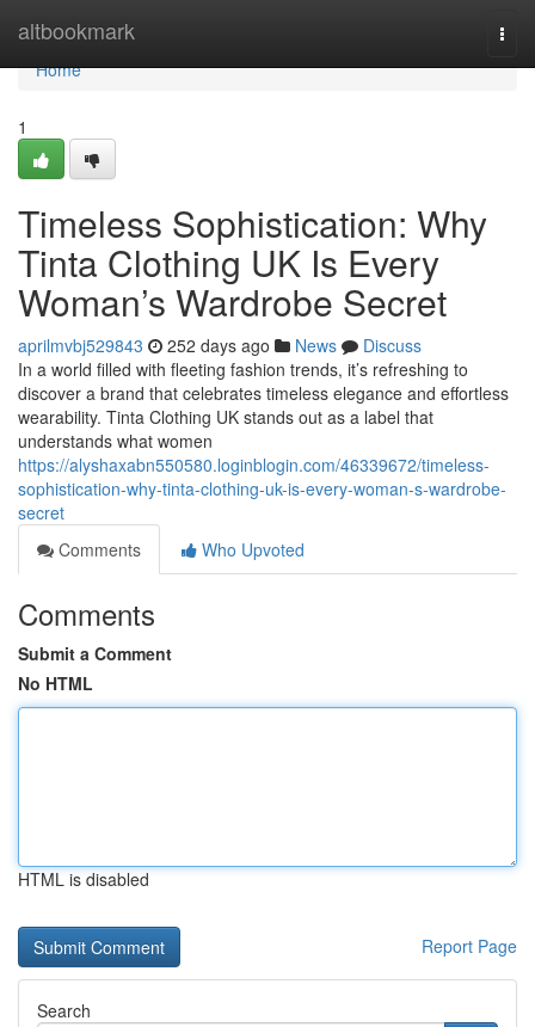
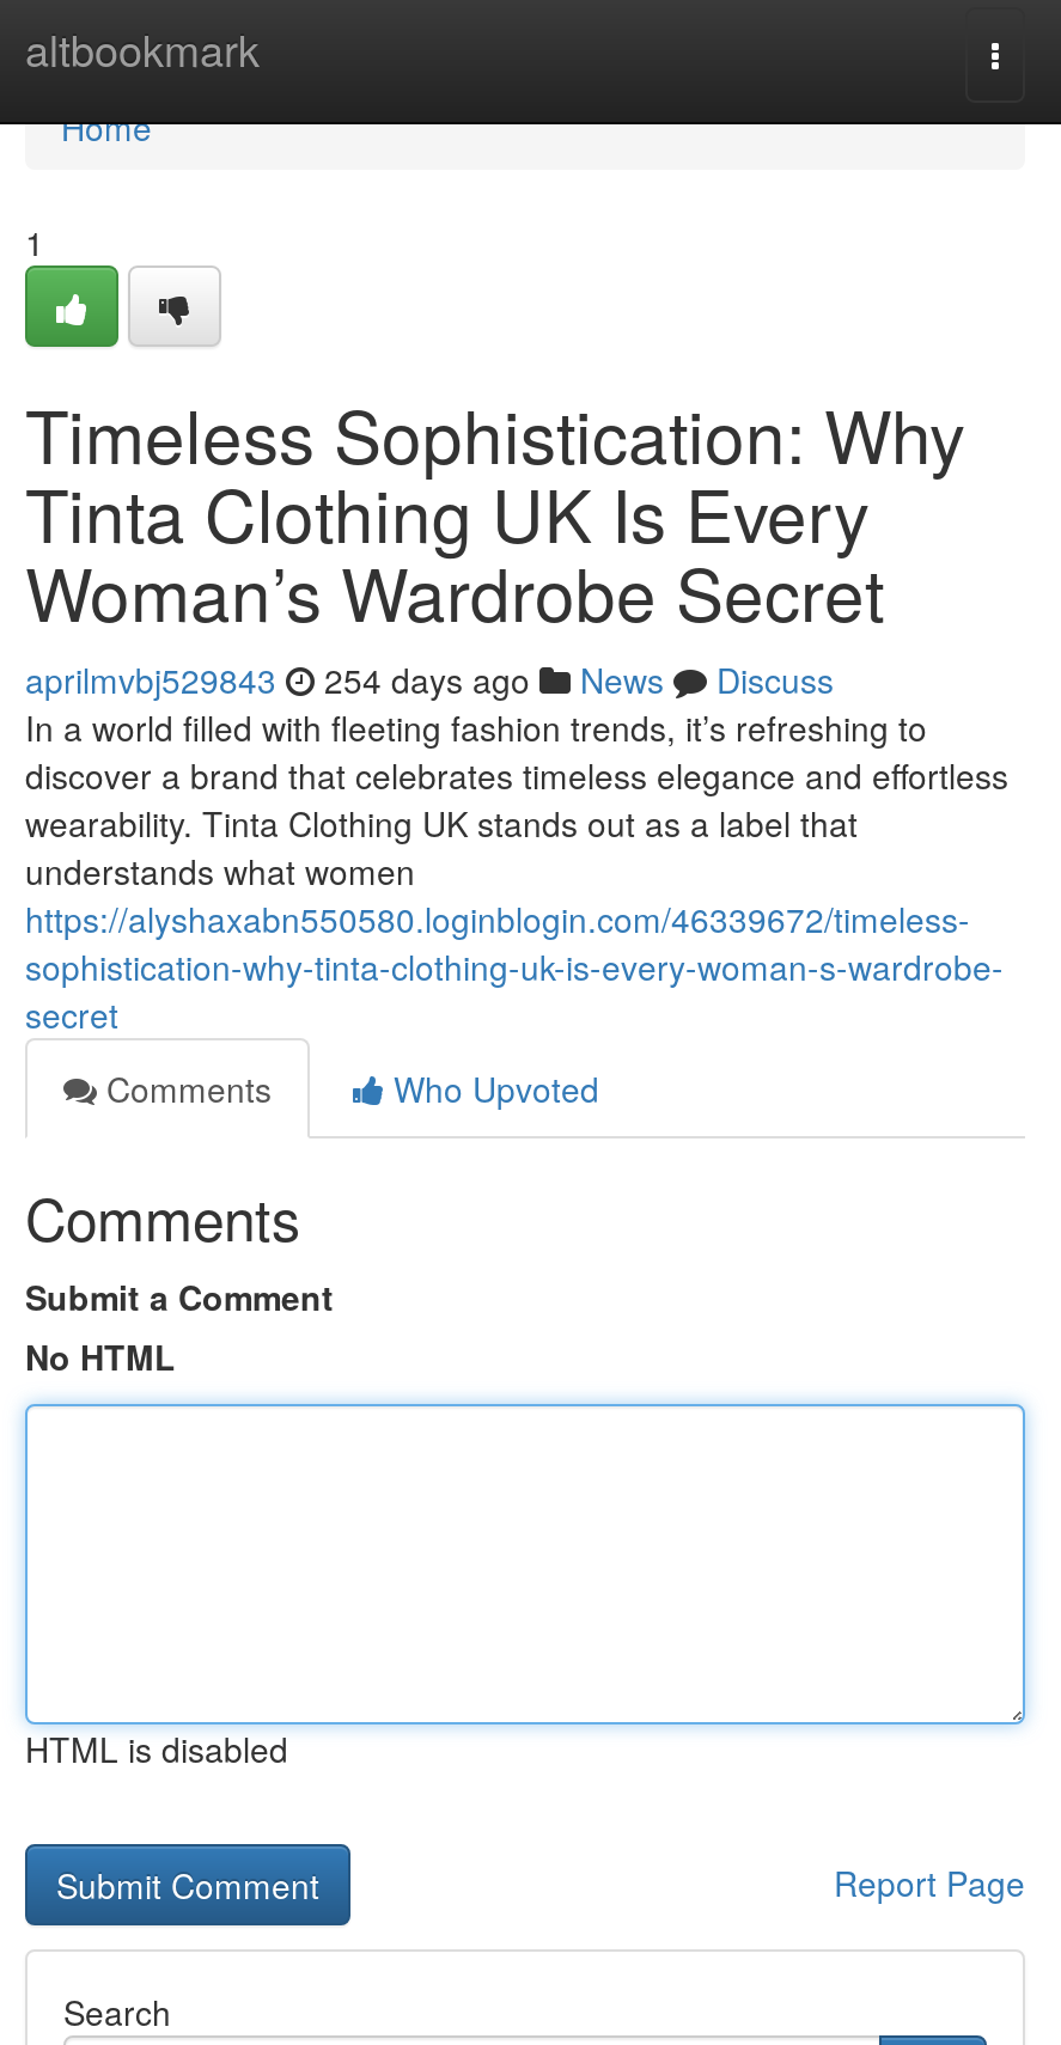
[18,333,422,357] aprilmvbj529843 252 days ago News Discuss -> [25,655,834,703] aprilmvbj529843 254 days ago News Discuss

